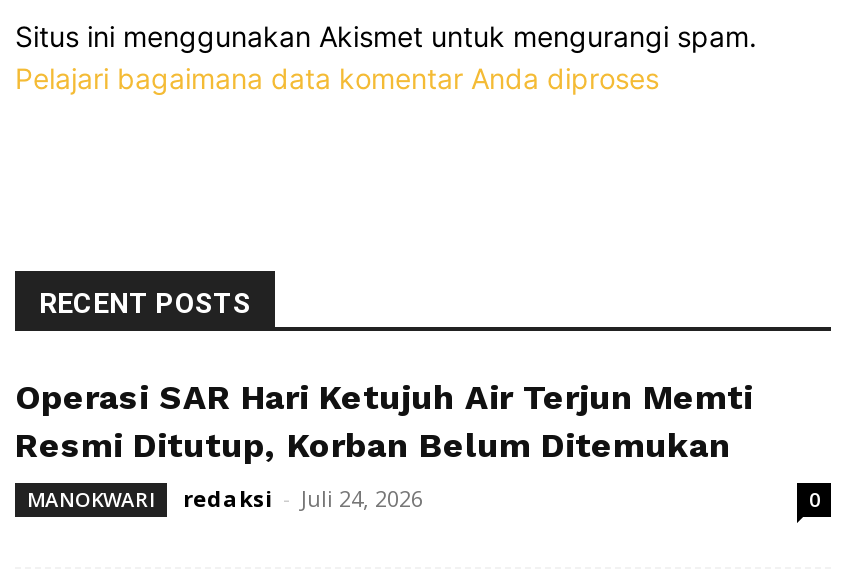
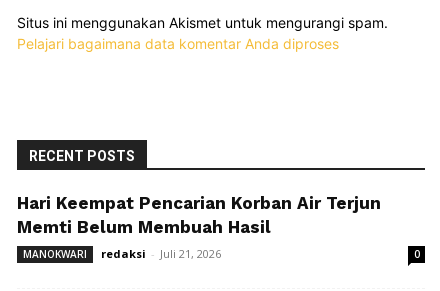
[15,377,753,465] Operasi SAR Hari Ketujuh Air Terjun Memti | Resmi Ditutup, Korban Belum Ditemukan -> [17,193,381,237] Hari Keempat Pencarian Korban Air Terjun | Memti Belum Membuah Hasil
[27,483,423,513] MANOKWARI redaksi - Juli 24, 2026 -> [23,246,221,261] MANOKWARI redaksi - Juli 21, 2026

